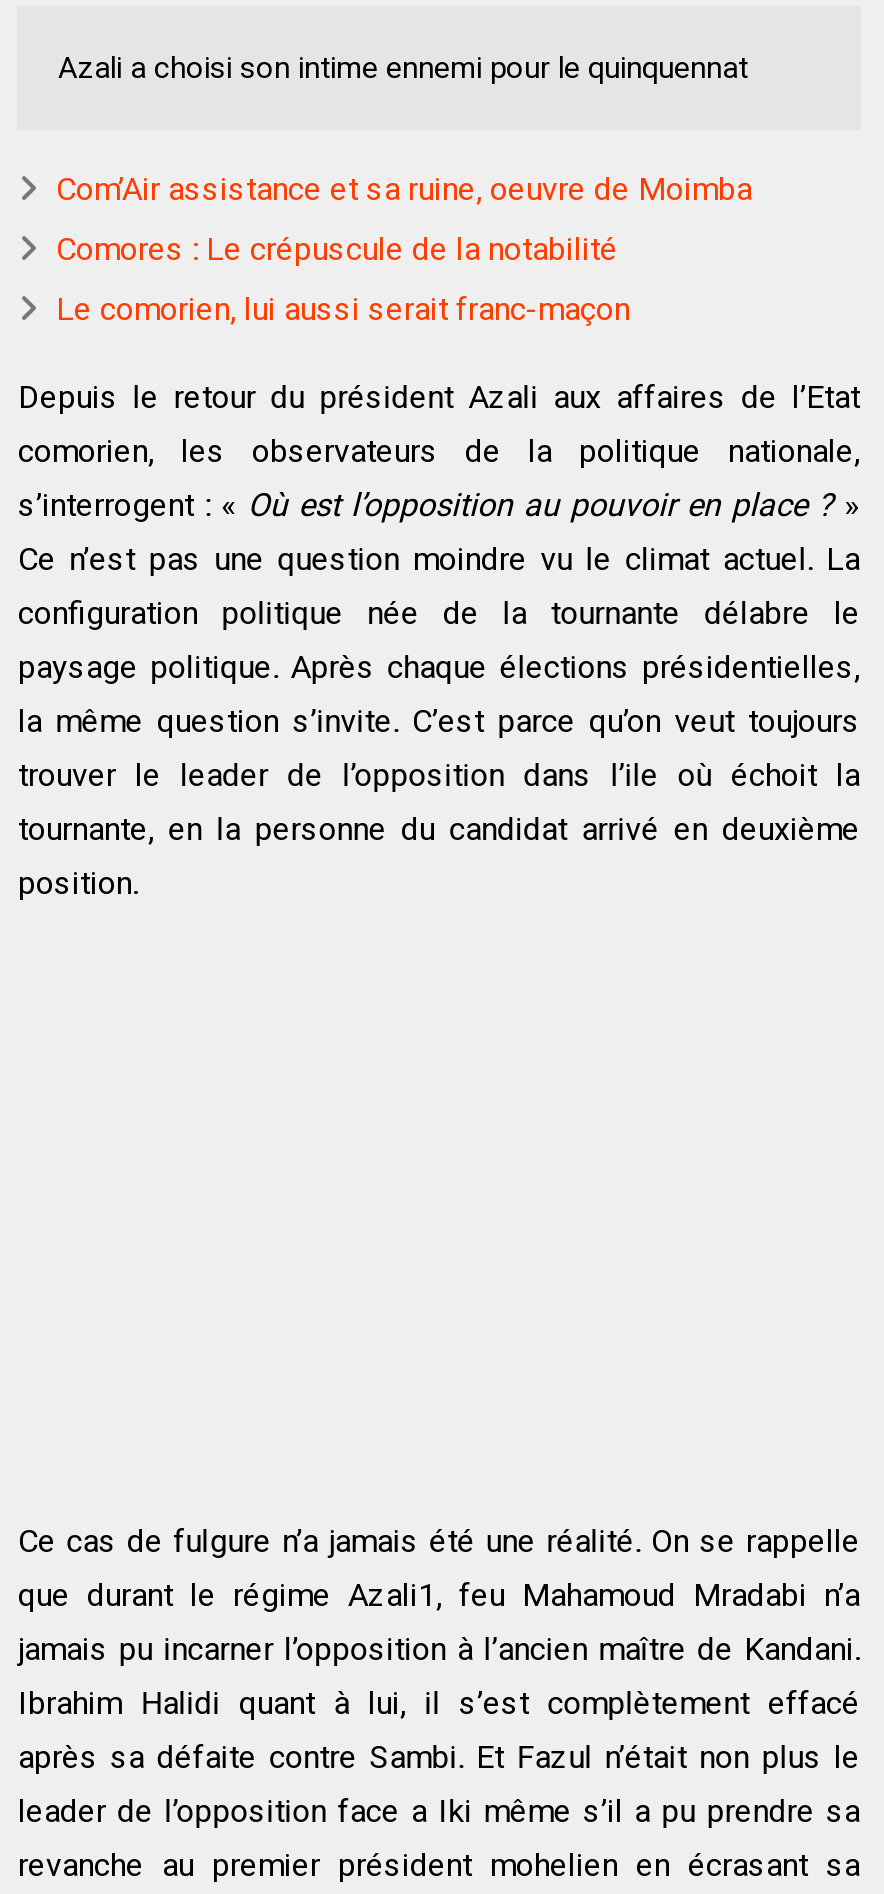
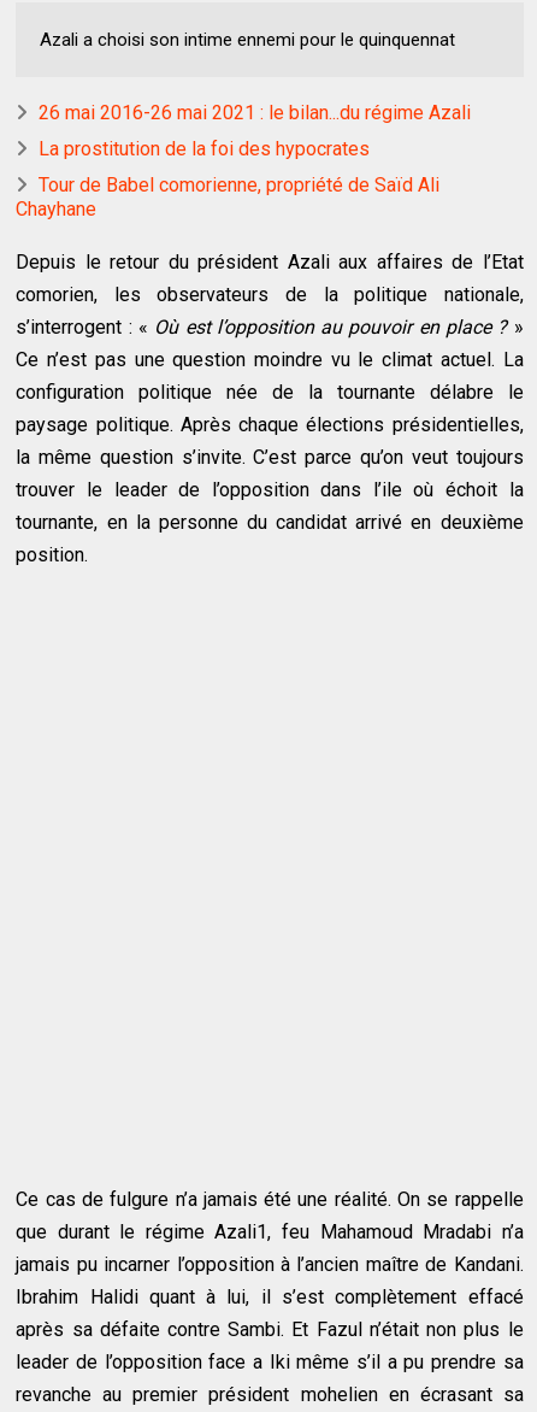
[56,170,752,208] Com’Air assistance et sa ruine, oeuvre de Moimba -> [39,101,471,124] 26 mai 2016-26 mai 2021 : le bilan...du régime Azali
[56,230,618,268] Comores : Le crépuscule de la notabilité -> [39,137,370,160] La prostitution de la foi des hypocrates
[56,290,630,328] Le comorien, lui aussi serait franc-maçon -> [16,173,440,220] Tour de Babel comorienne, propriété de Saïd Ali | Chayhane

